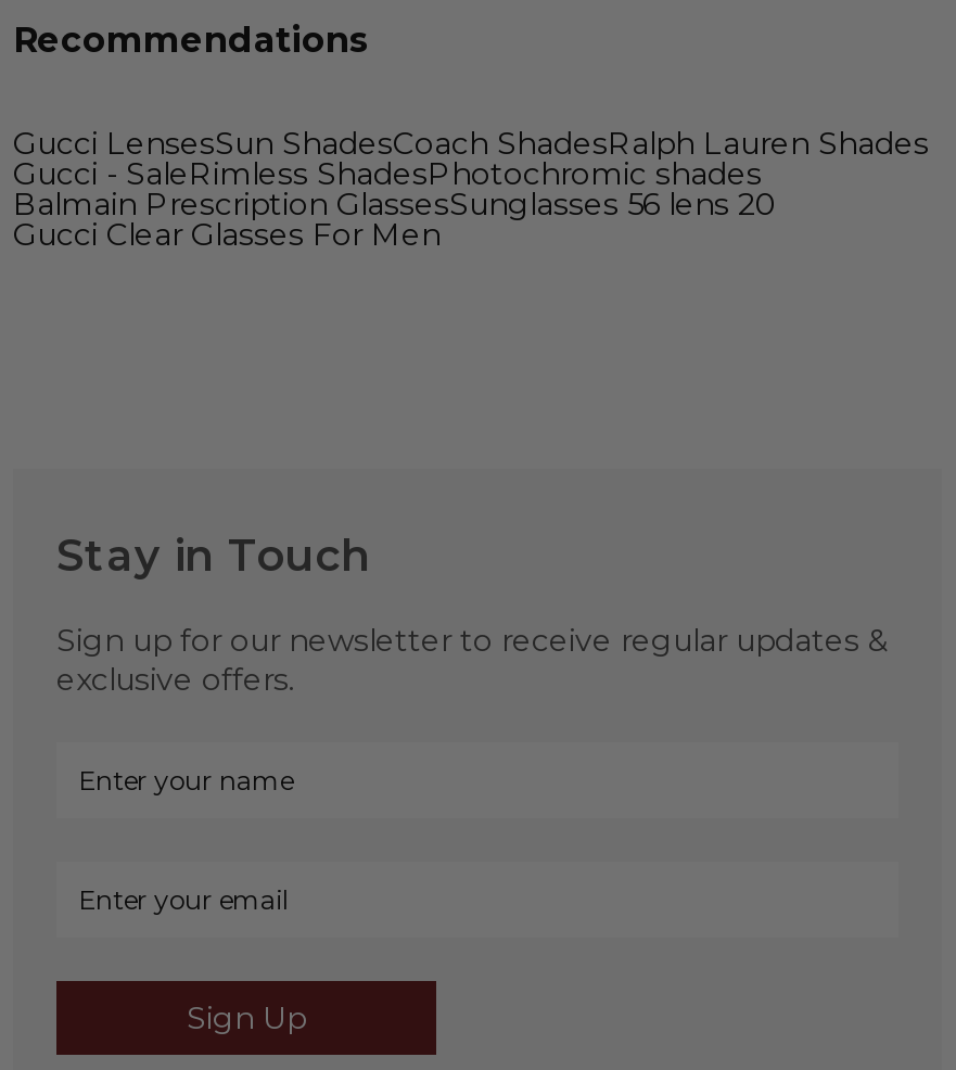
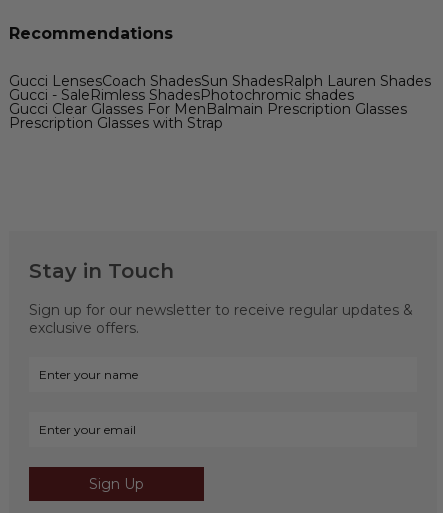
[13,125,929,164] Gucci LensesSun ShadesCoach ShadesRalph Lauren Shades -> [9,72,431,90] Gucci LensesCoach ShadesSun ShadesRalph Lauren Shades
[13,185,777,255] Balmain Prescription GlassesSunglasses 56 lens 20 | Gucci Clear Glasses For Men -> [9,100,407,132] Gucci Clear Glasses For MenBalmain Prescription Glasses | Prescription Glasses with Strap

